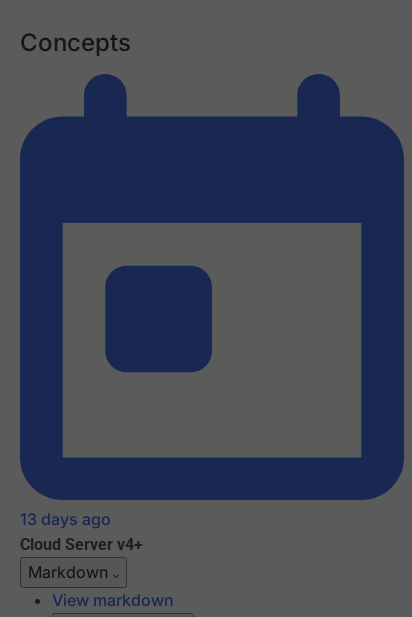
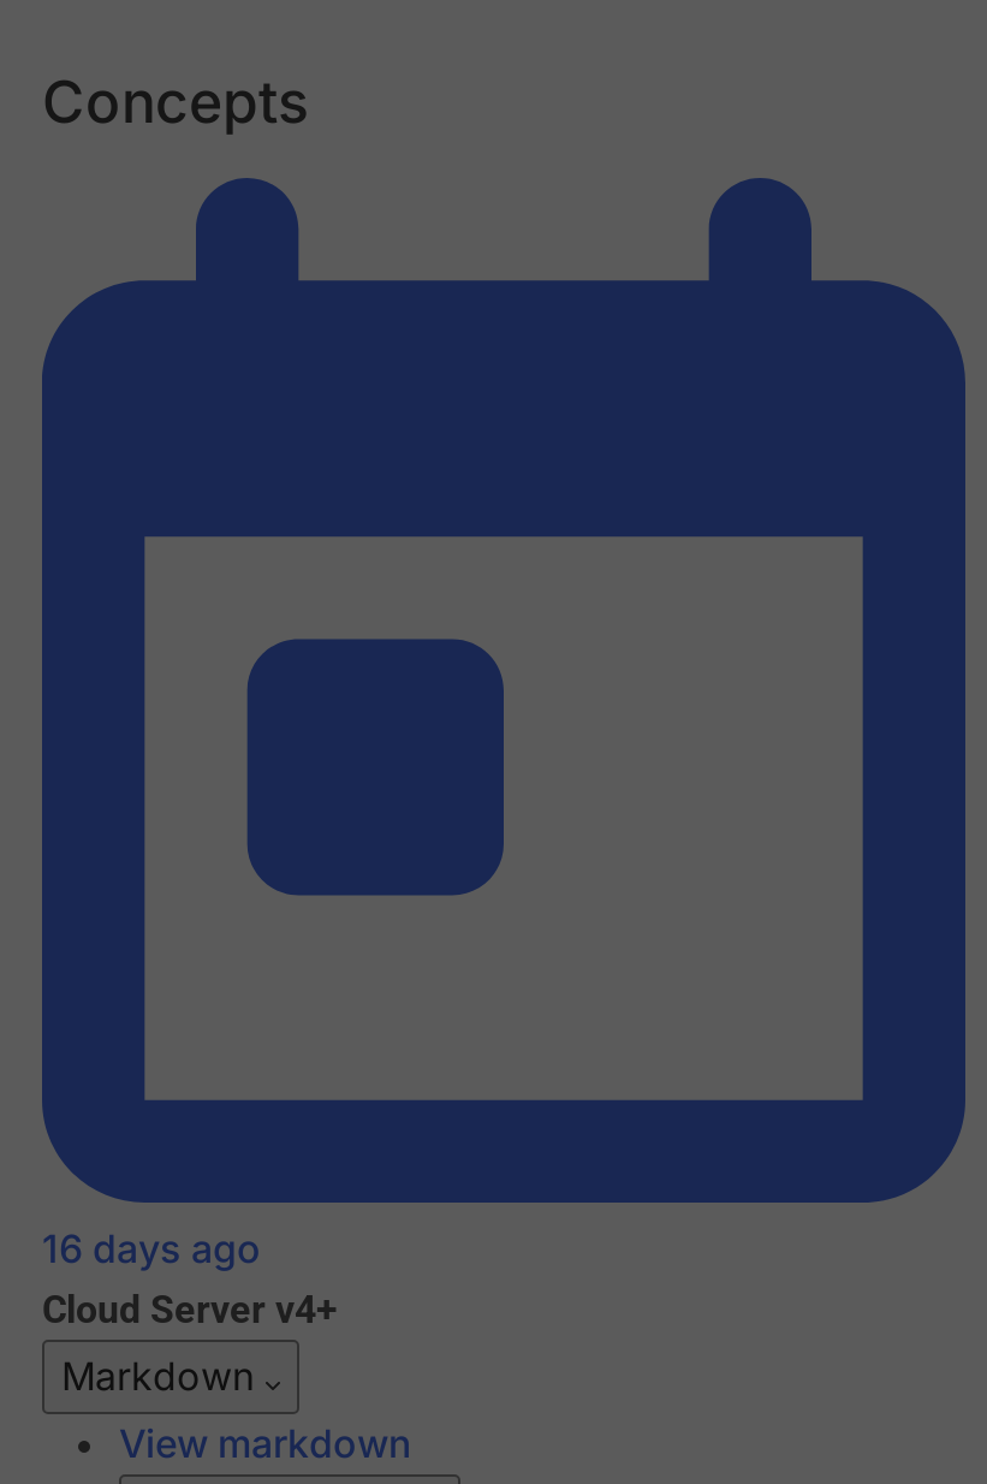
[20,509,111,529] 13 days ago -> [42,1225,261,1274] 16 days ago

